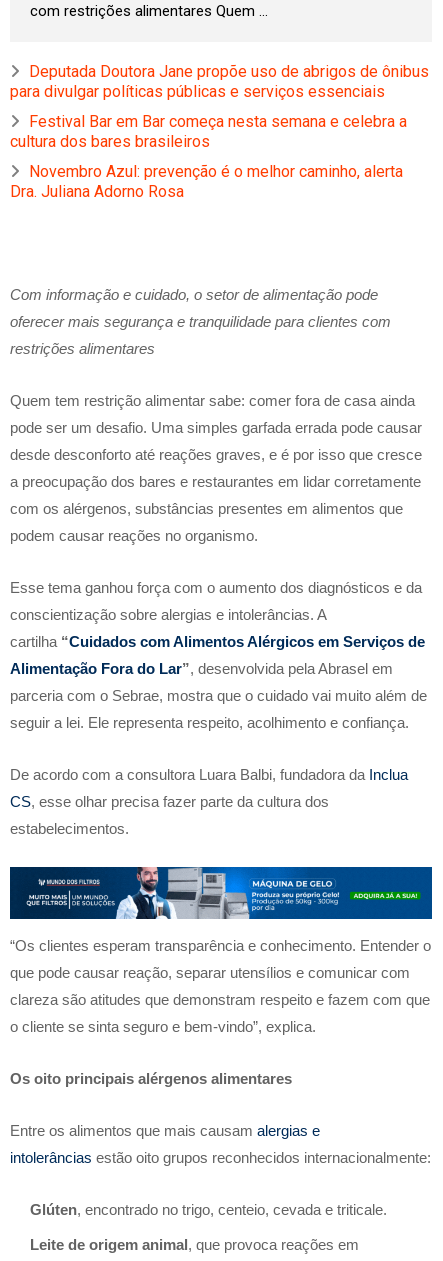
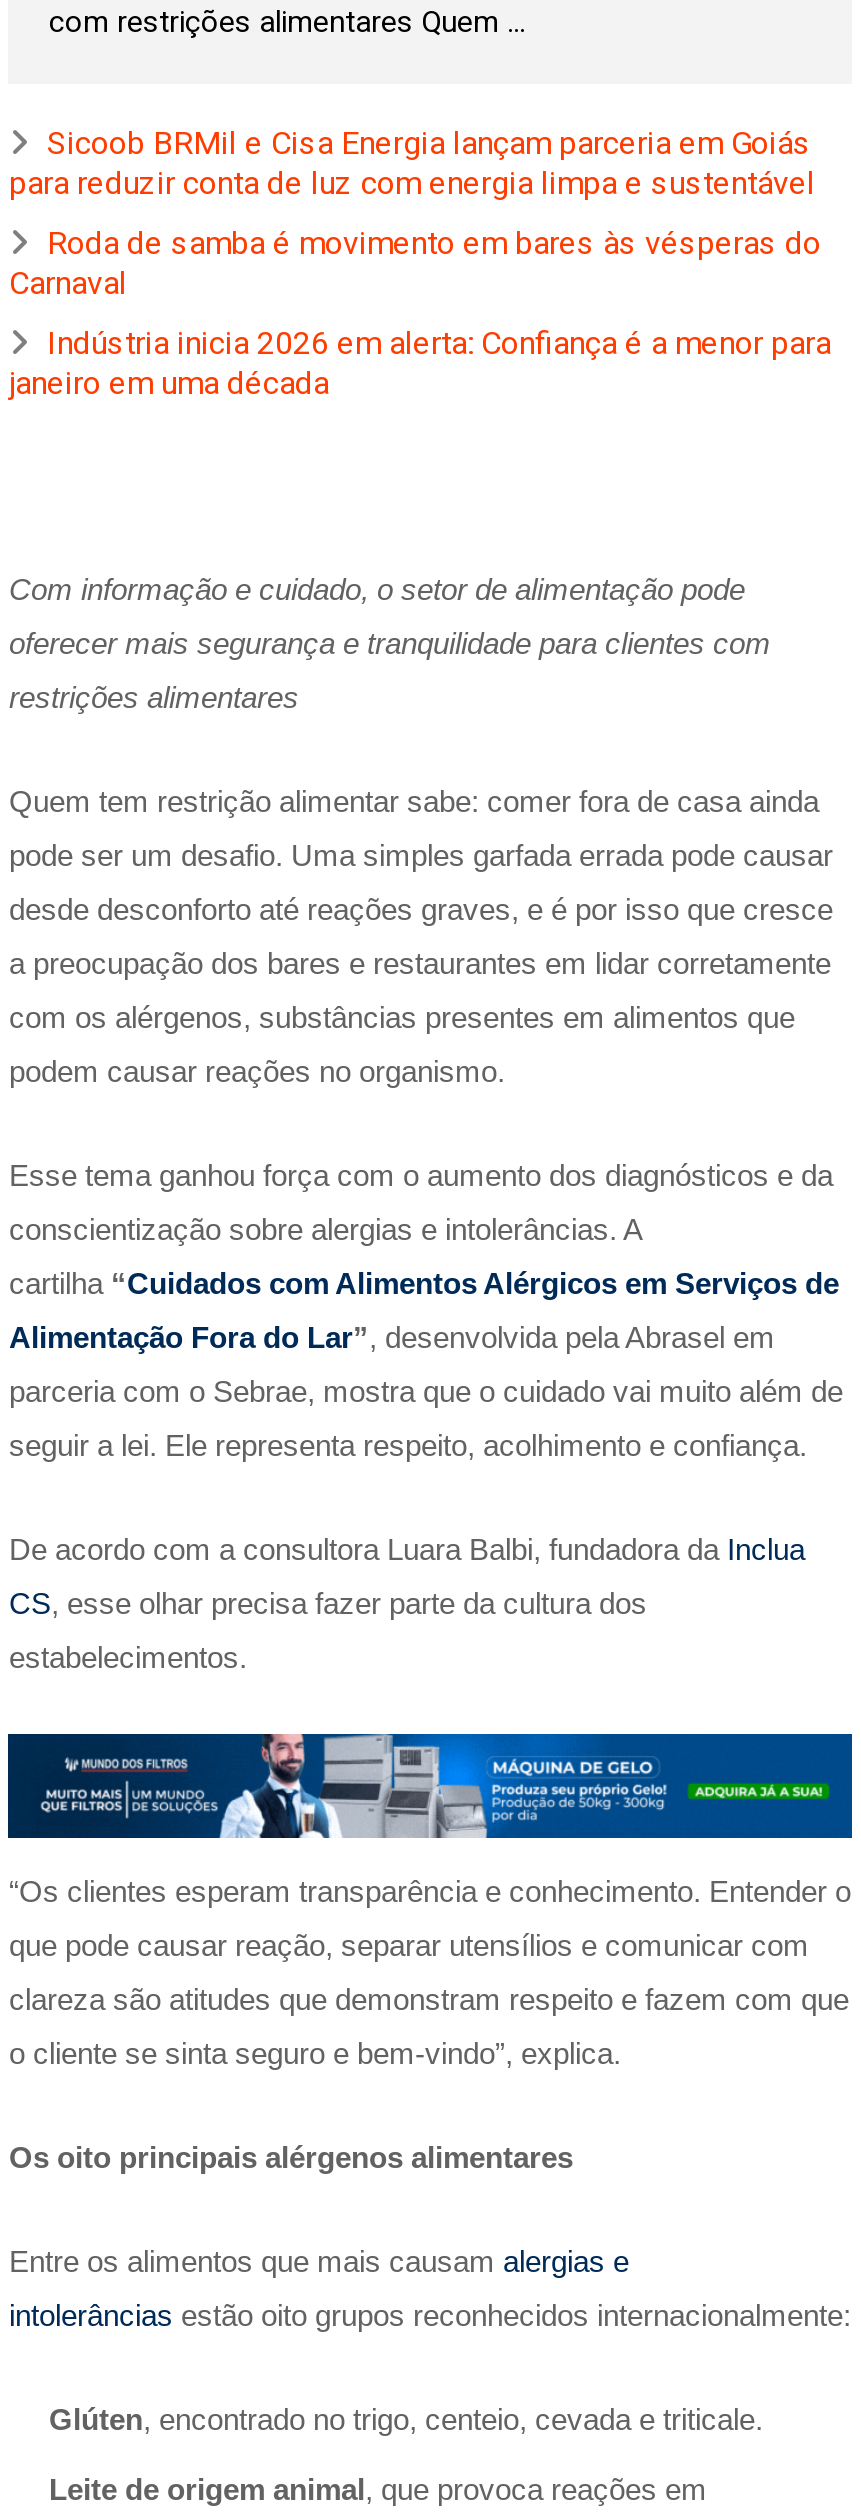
[10,62,429,101] Deputada Doutora Jane propõe uso de abrigos de ônibus | para divulgar políticas públicas e serviços essenciais -> [9,124,815,202] Sicoob BRMil e Cisa Energia lançam parceria em Goiás | para reduzir conta de luz com energia limpa e sustentável
[10,112,407,151] Festival Bar em Bar começa nesta semana e celebra a | cultura dos bares brasileiros -> [9,224,821,302] Roda de samba é movimento em bares às vésperas do | Carnaval
[10,162,403,201] Novembro Azul: prevenção é o melhor caminho, alerta | Dra. Juliana Adorno Rosa -> [9,324,831,402] Indústria inicia 2026 em alerta: Confiança é a menor para | janeiro em uma década

